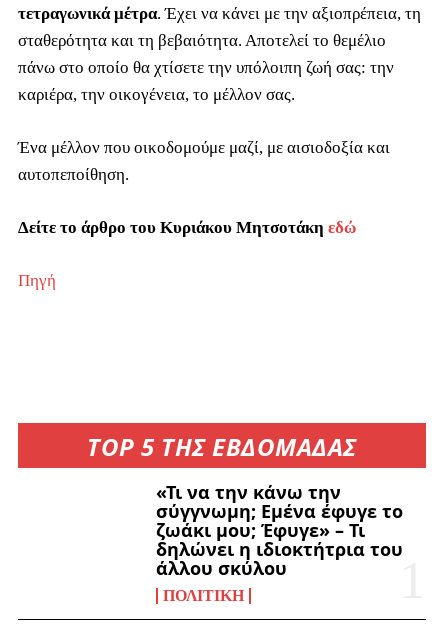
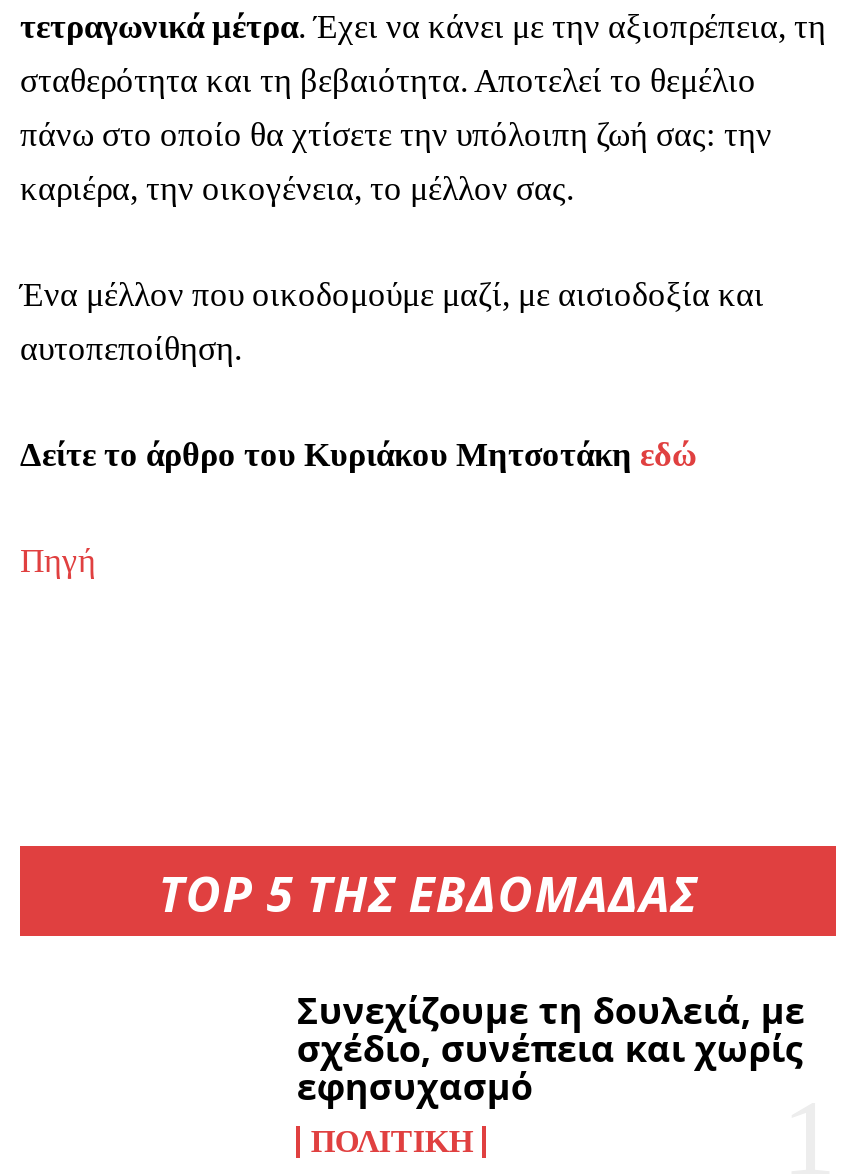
[156,480,403,580] «Τι να την κάνω την | σύγγνωμη; Εμένα έφυγε το | ζωάκι μου; Έφυγε» – Τι | δηλώνει η ιδιοκτήτρια του | άλλου σκύλου -> [297,986,805,1110] Συνεχίζουμε τη δουλειά, με | σχέδιο, συνέπεια και χωρίς | εφησυχασμό

